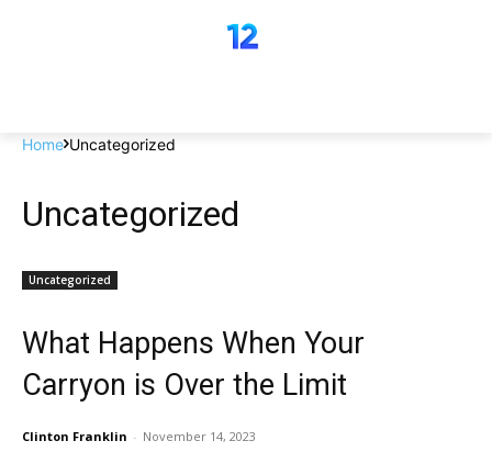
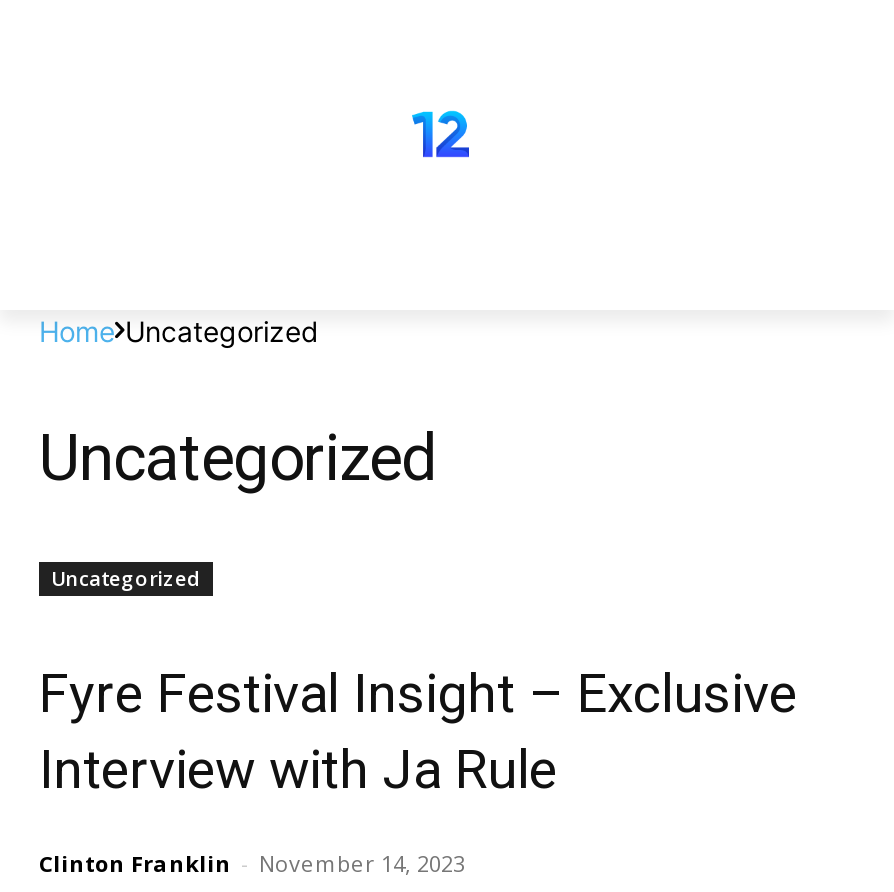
[22,325,365,402] What Happens When Your | Carryon is Over the Limit -> [39,661,797,801] Fyre Festival Insight – Exclusive | Interview with Ja Rule

